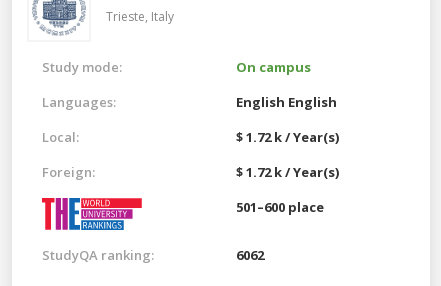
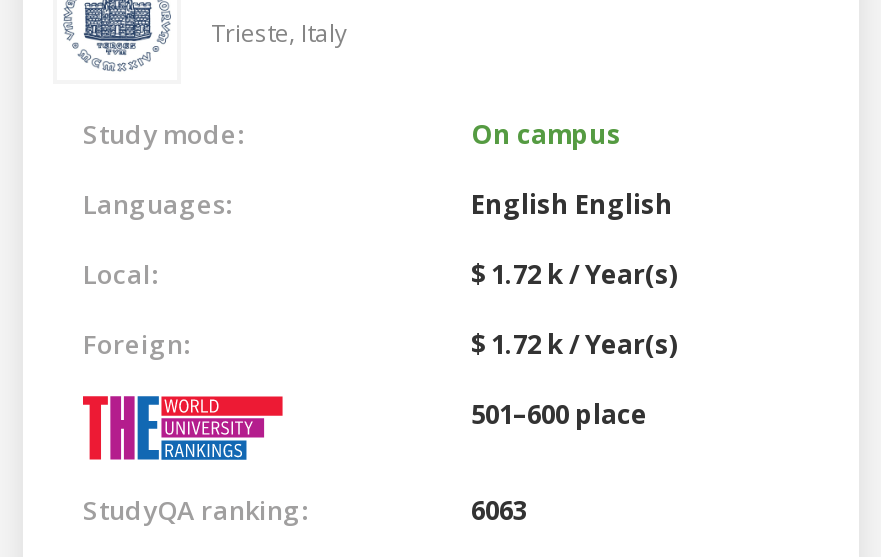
[236,246,264,264] 6062 -> [471,492,527,528] 6063

